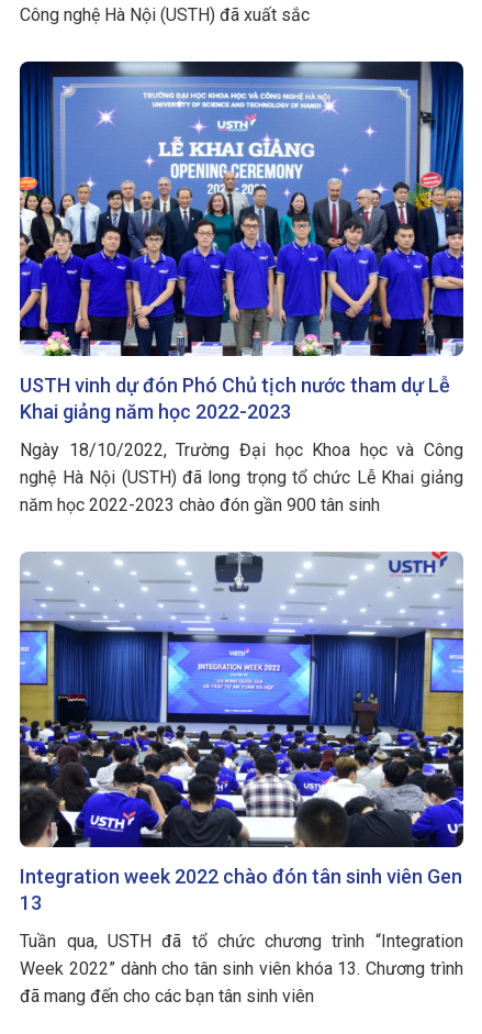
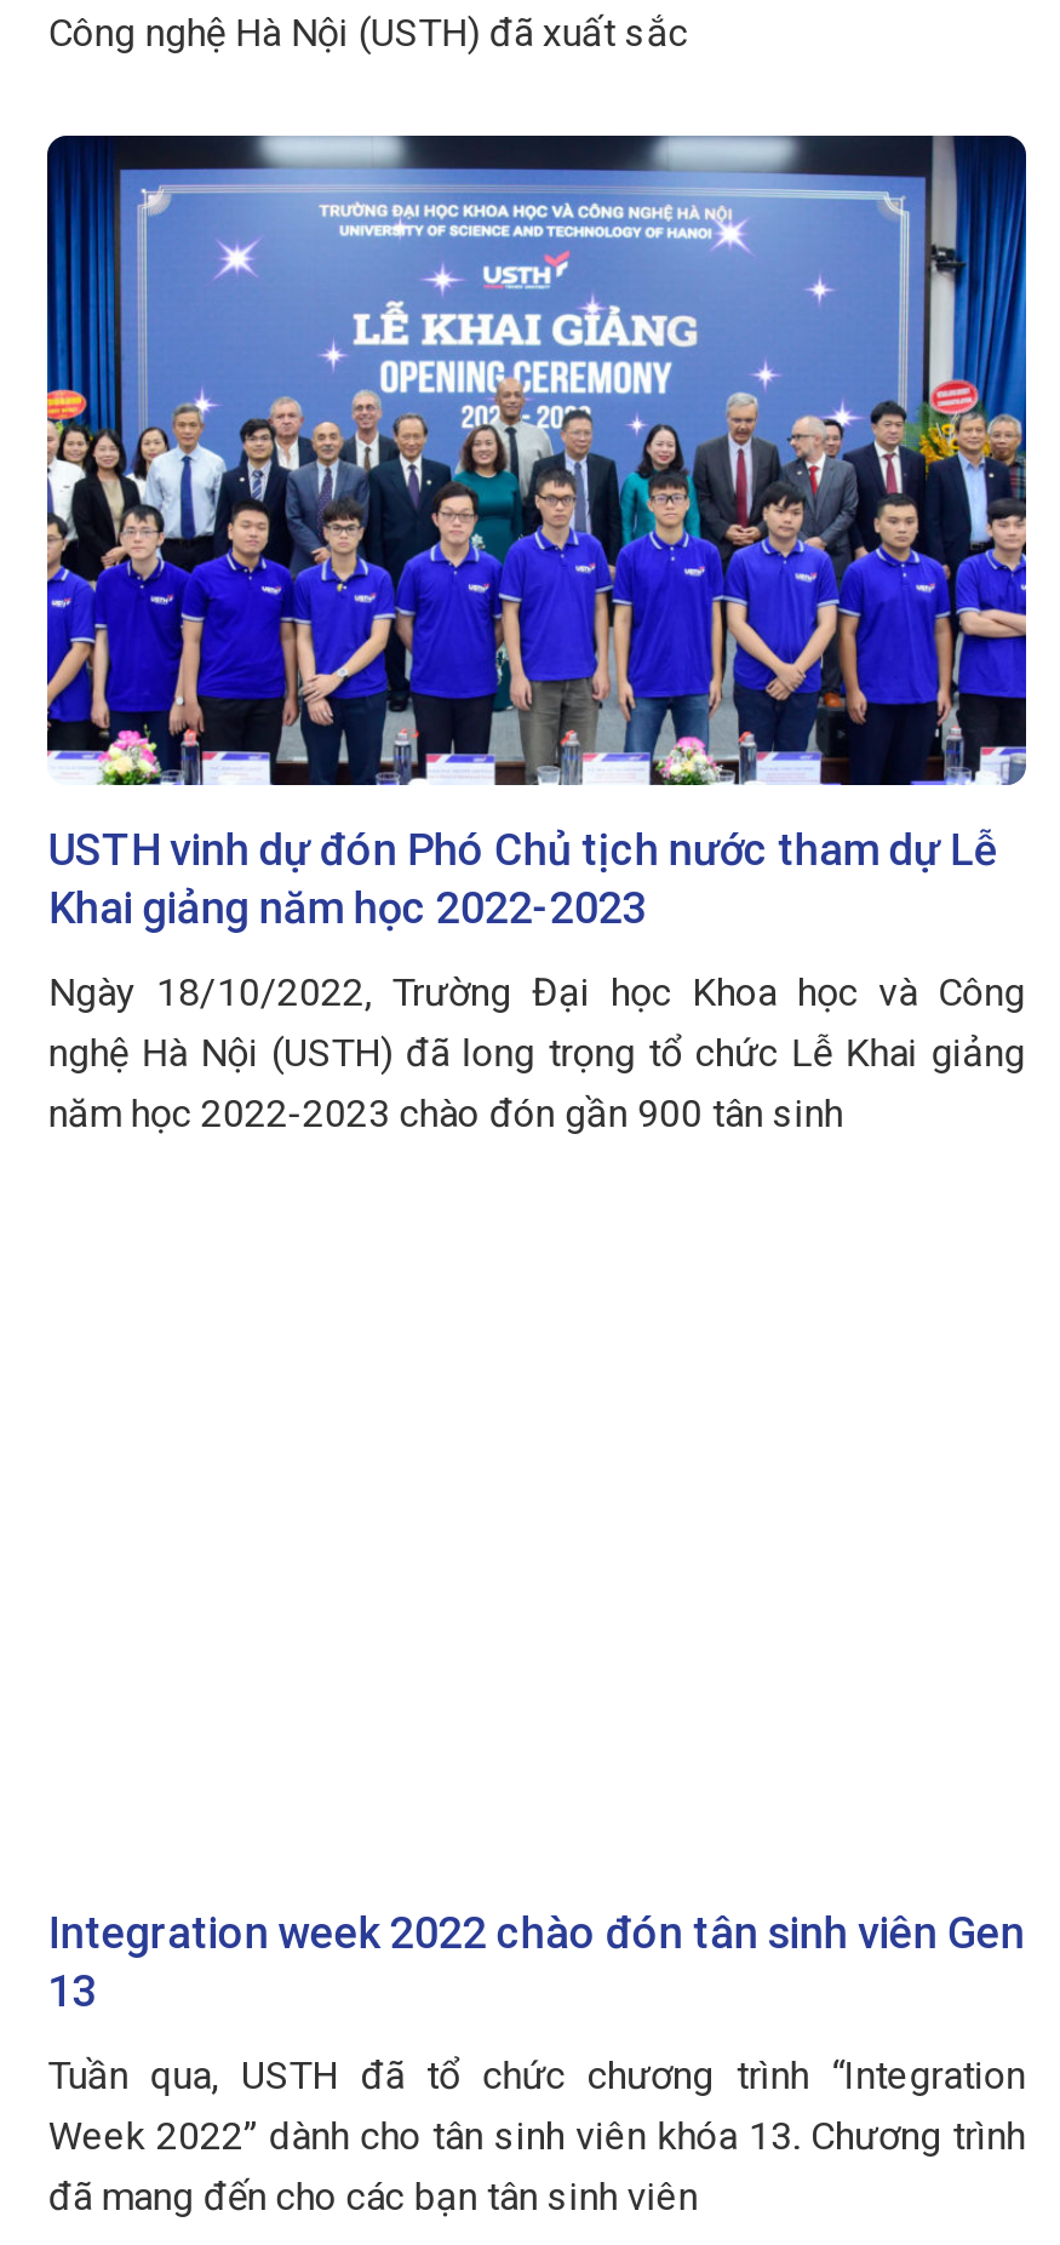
[19,551,464,848] [image] -> none

